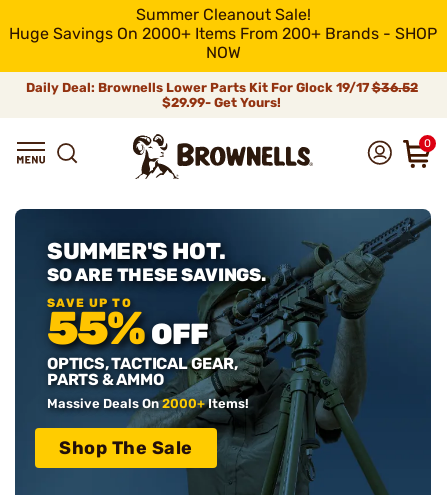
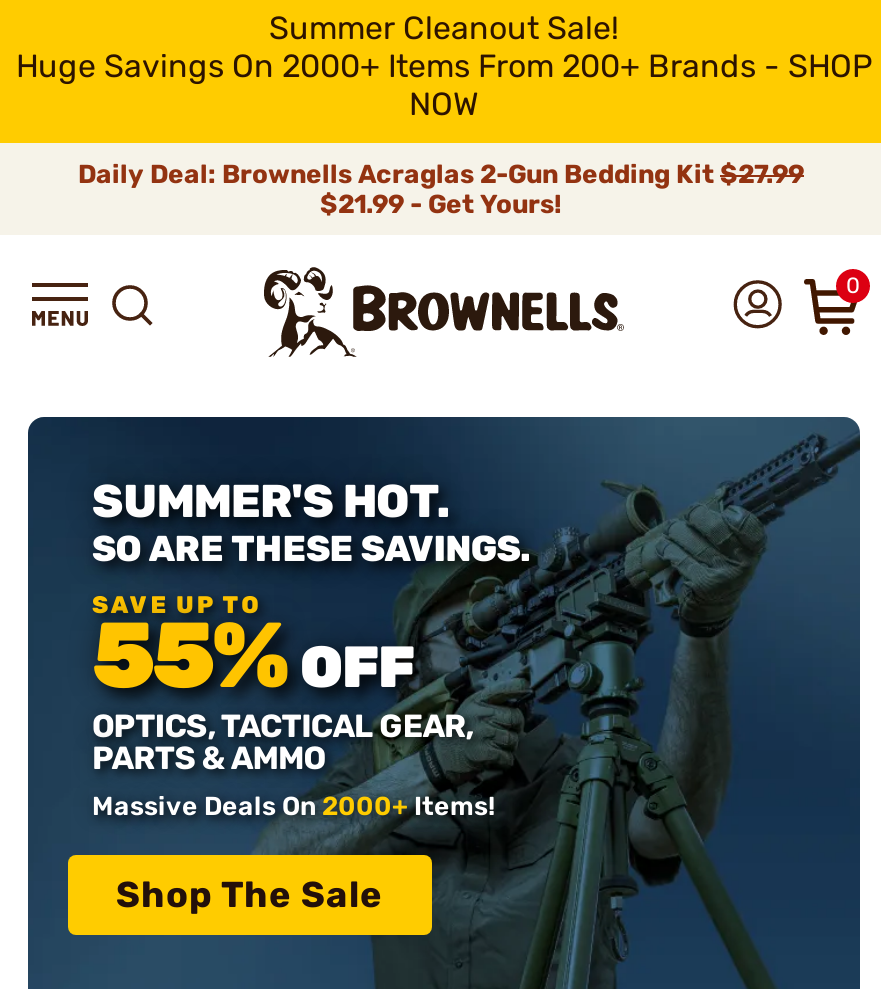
[25,80,417,110] Daily Deal: Brownells Lower Parts Kit For Glock 19/17 $36.52 | $29.99- Get Yours! -> [78,159,804,219] Daily Deal: Brownells Acraglas 2-Gun Bedding Kit $27.99 | $21.99 - Get Yours!

